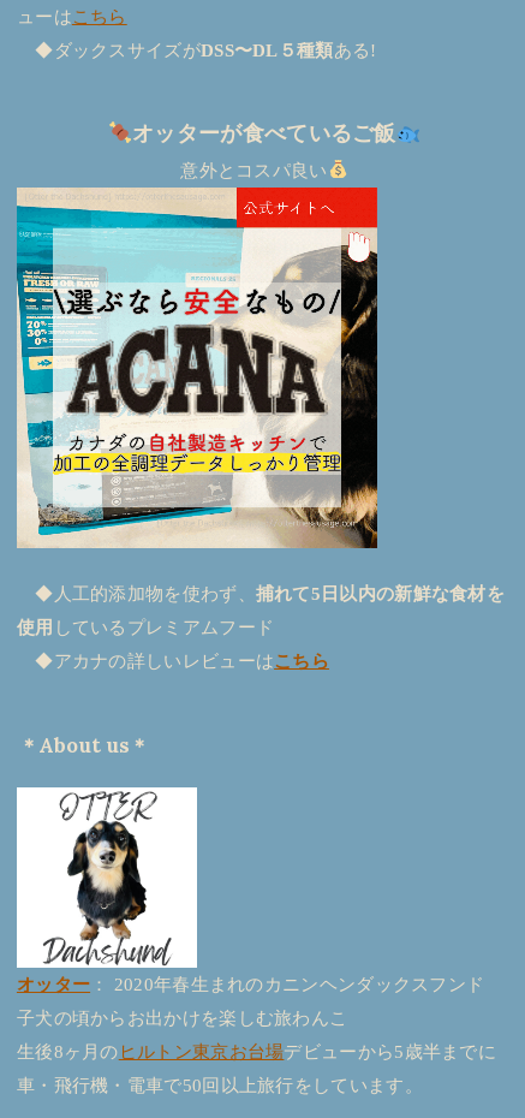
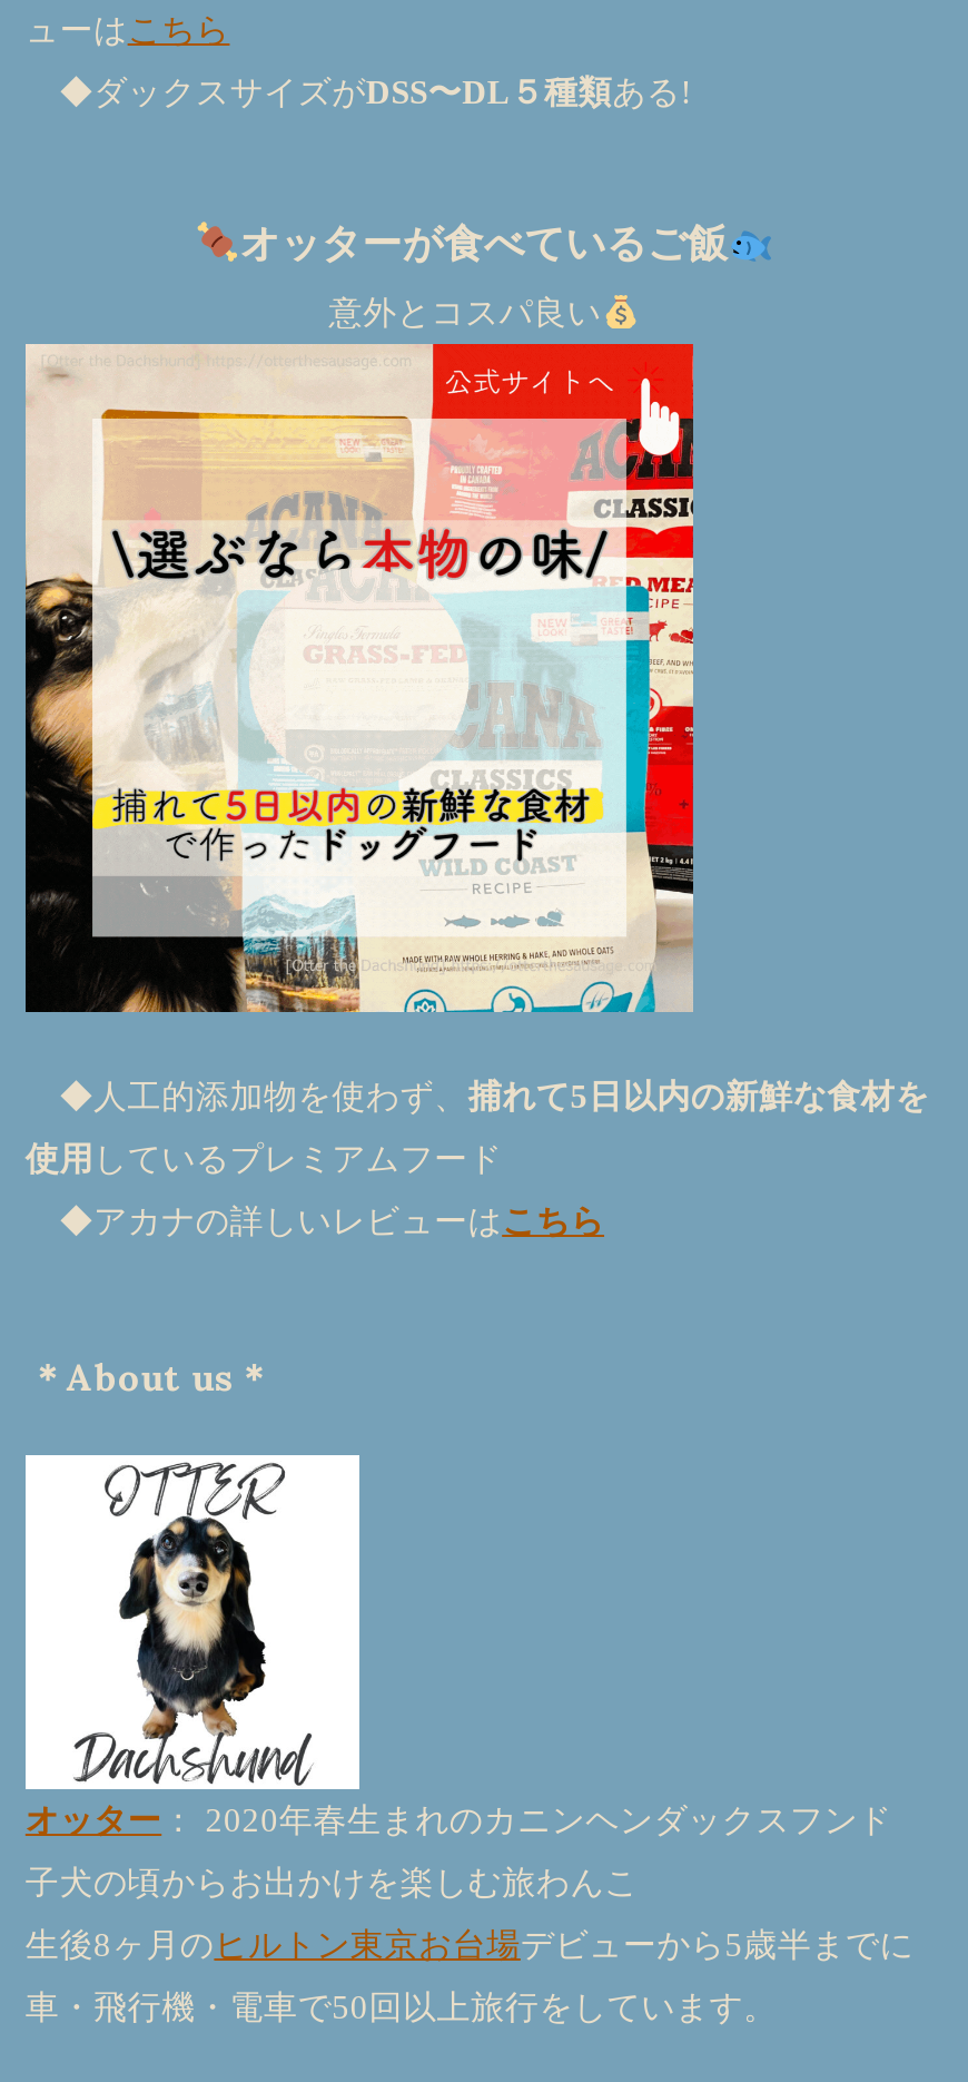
[16,203,378,549] [image] -> [23,372,695,1015] [image]

